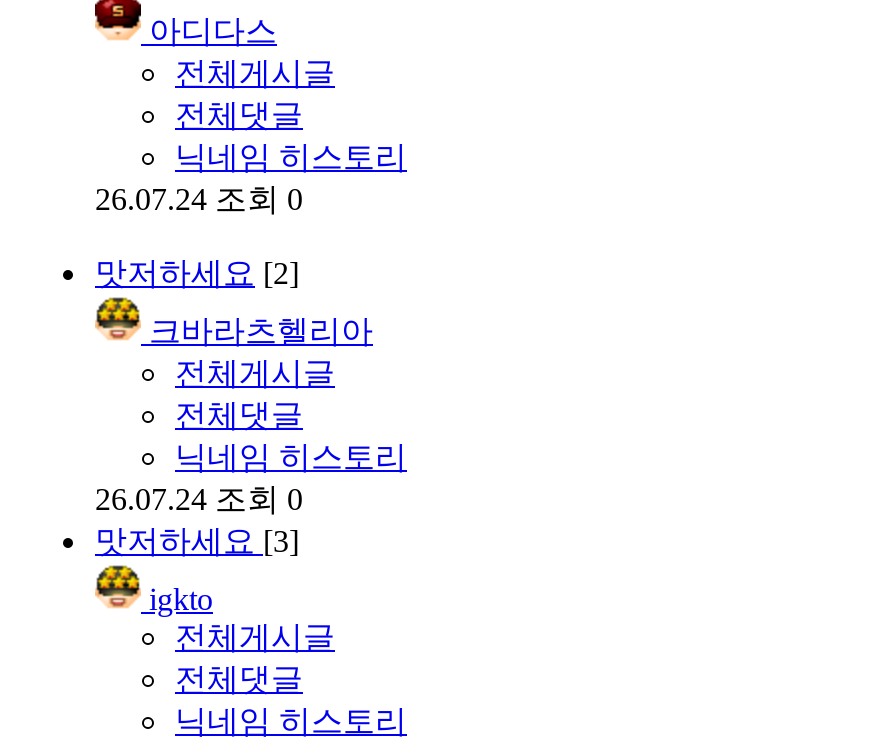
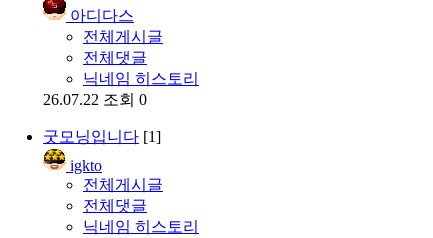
[95,183,407,559] 26.07.24 조회 0 | 맛저하세요 [2] | 크바라츠헬리아 | 전체게시글 | 전체댓글 | 닉네임 히스토리 | 26.07.24 조회 0 | 맛저하세요 [3] -> [43,91,161,145] 26.07.22 조회 0 | 굿모닝입니다 [1]

